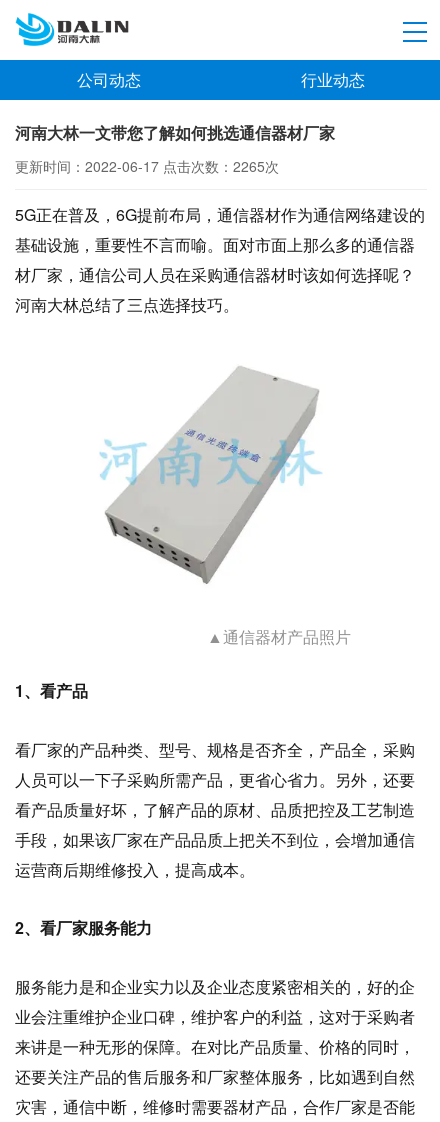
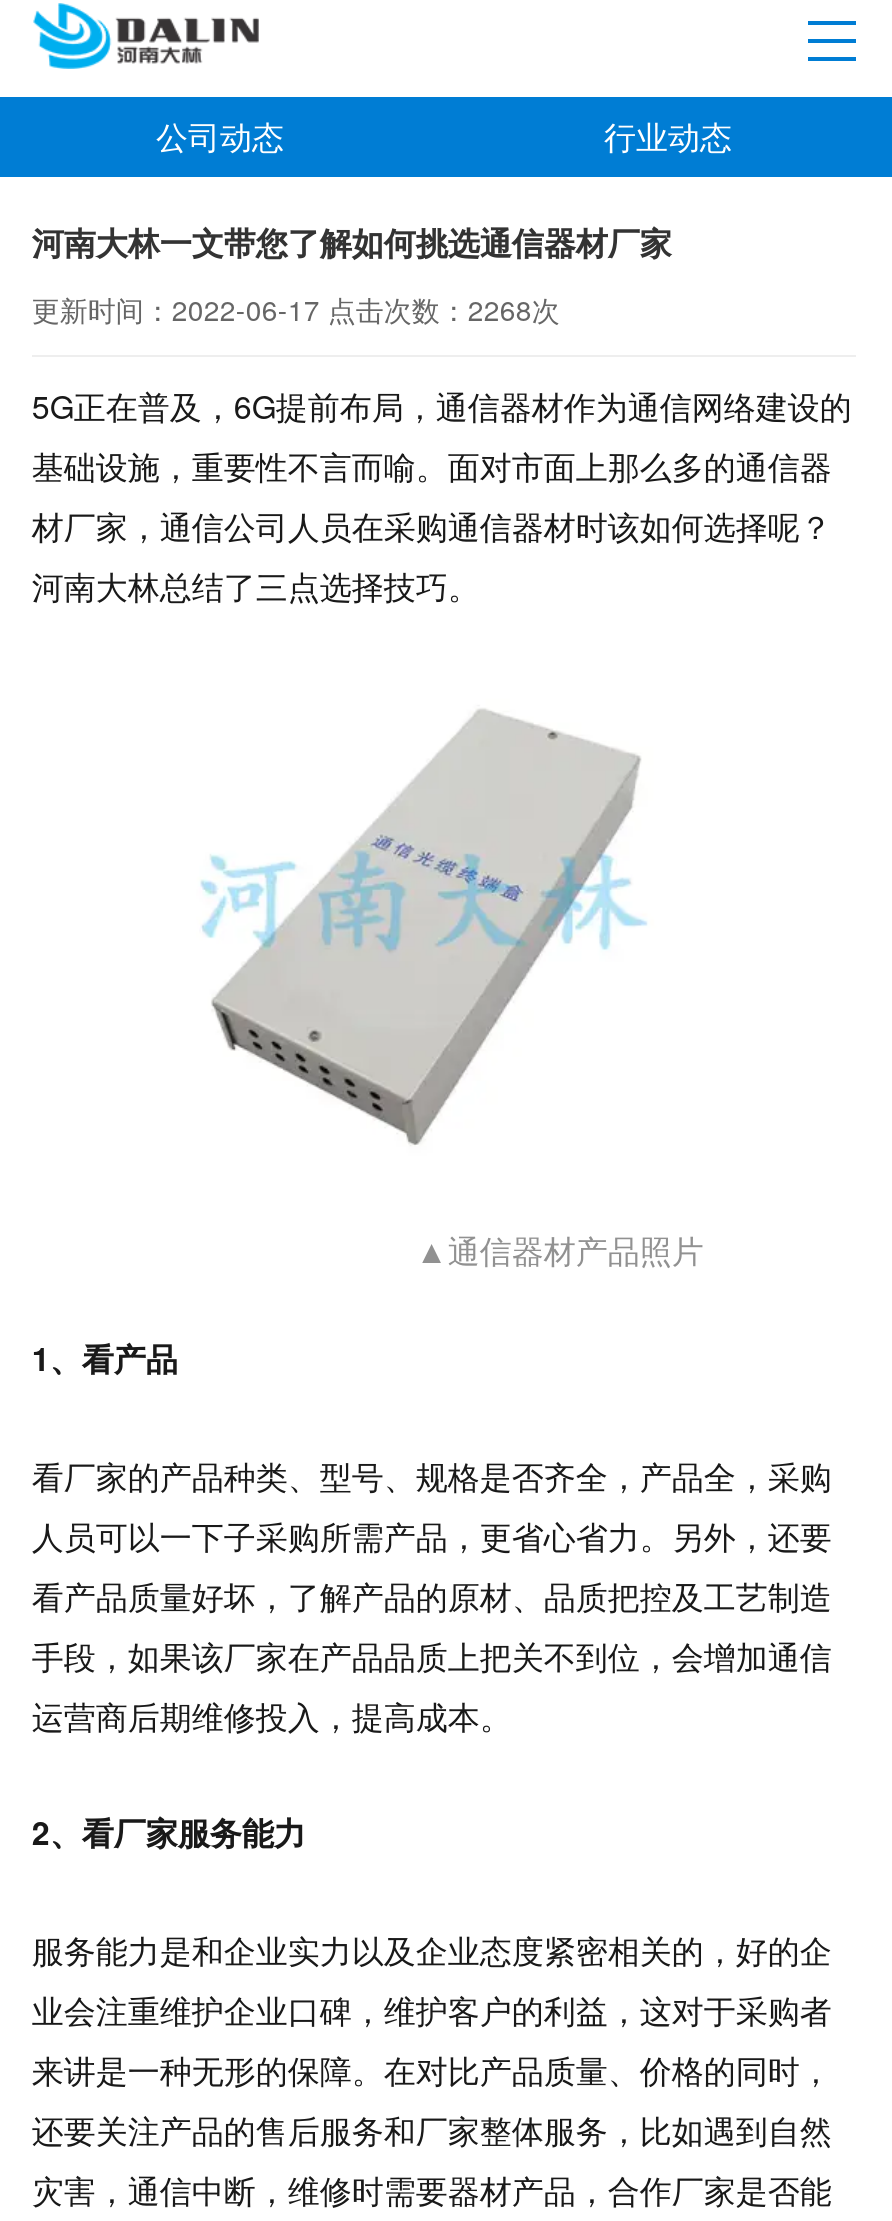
[15,156,279,176] 更新时间：2022-06-17点击次数：2265次 -> [32,289,560,329] 更新时间：2022-06-17点击次数：2268次

